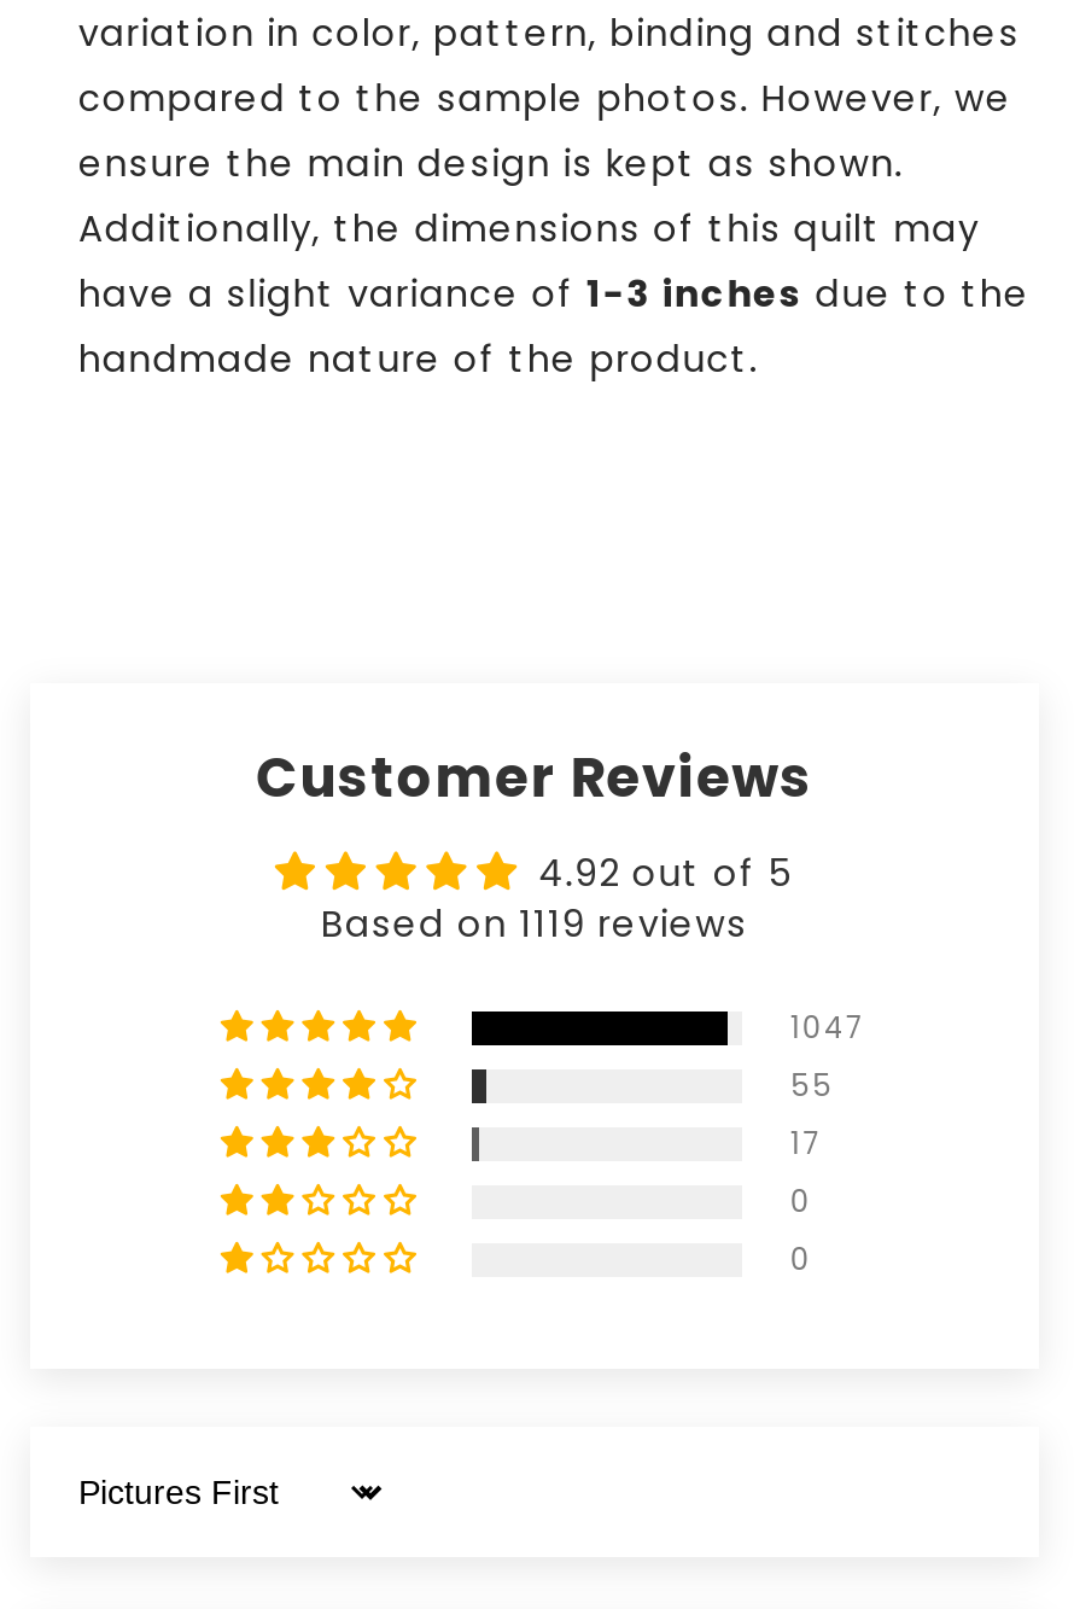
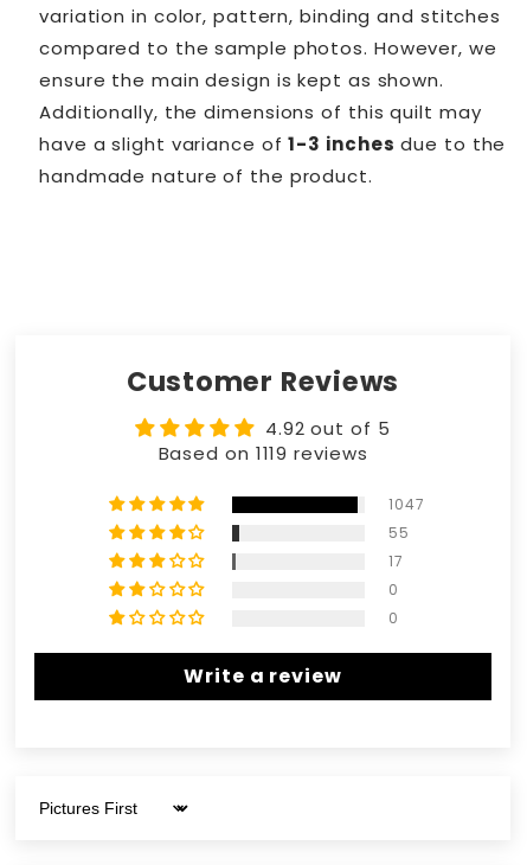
none -> [184,662,342,690] Write a review

